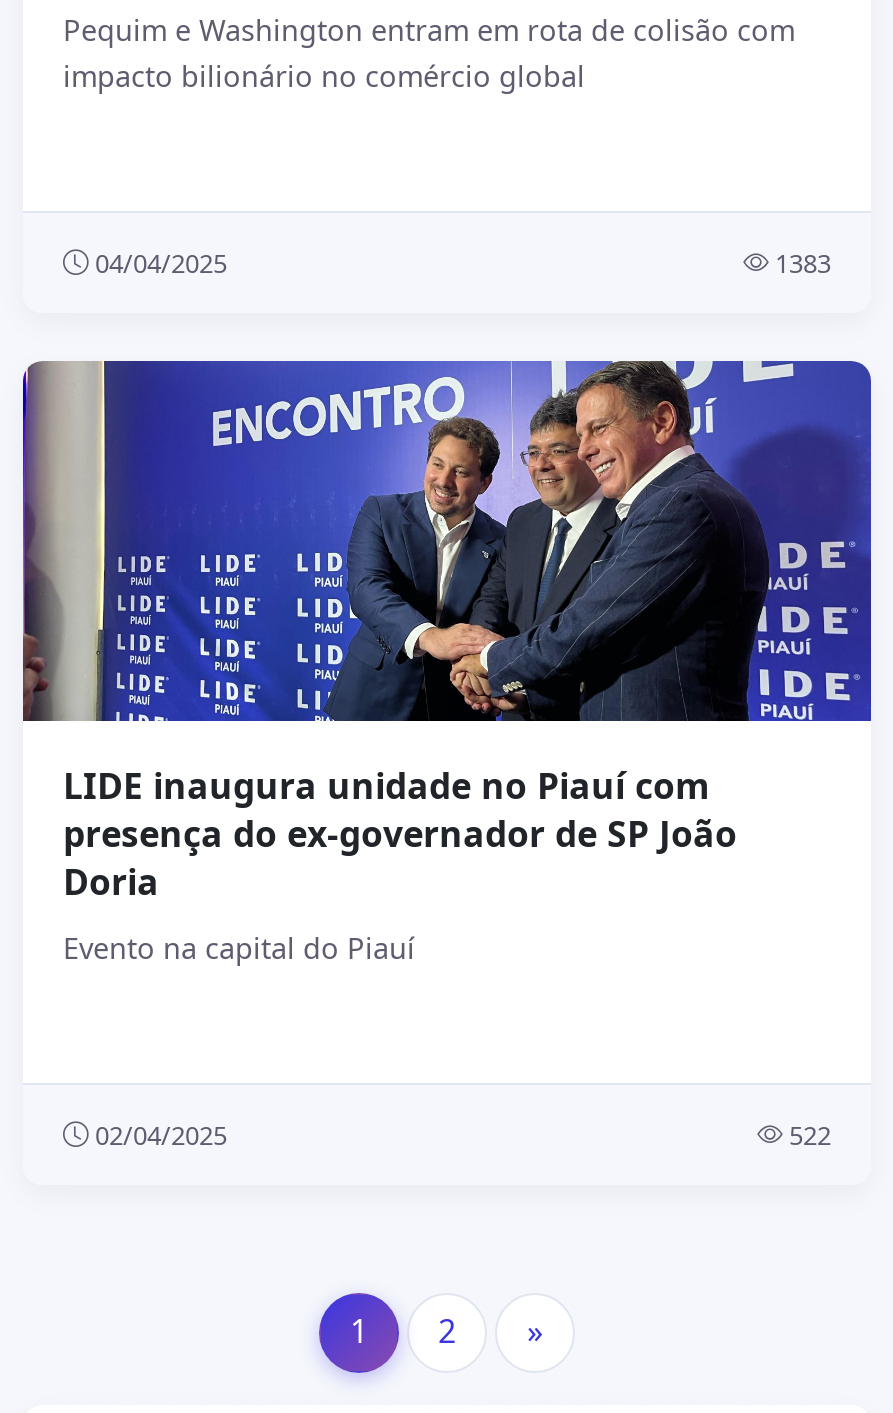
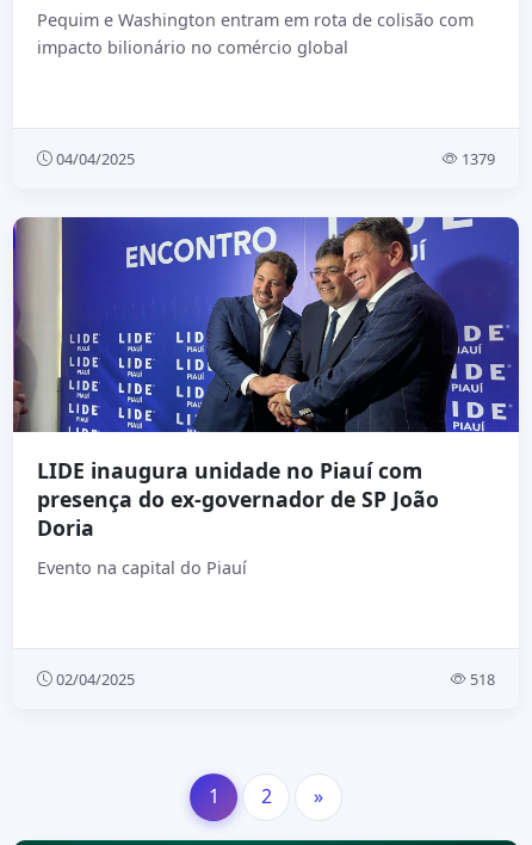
[769,244,831,280] 1383 -> [458,148,495,169] 1379
[783,1116,831,1152] 522 -> [466,668,495,689] 518

